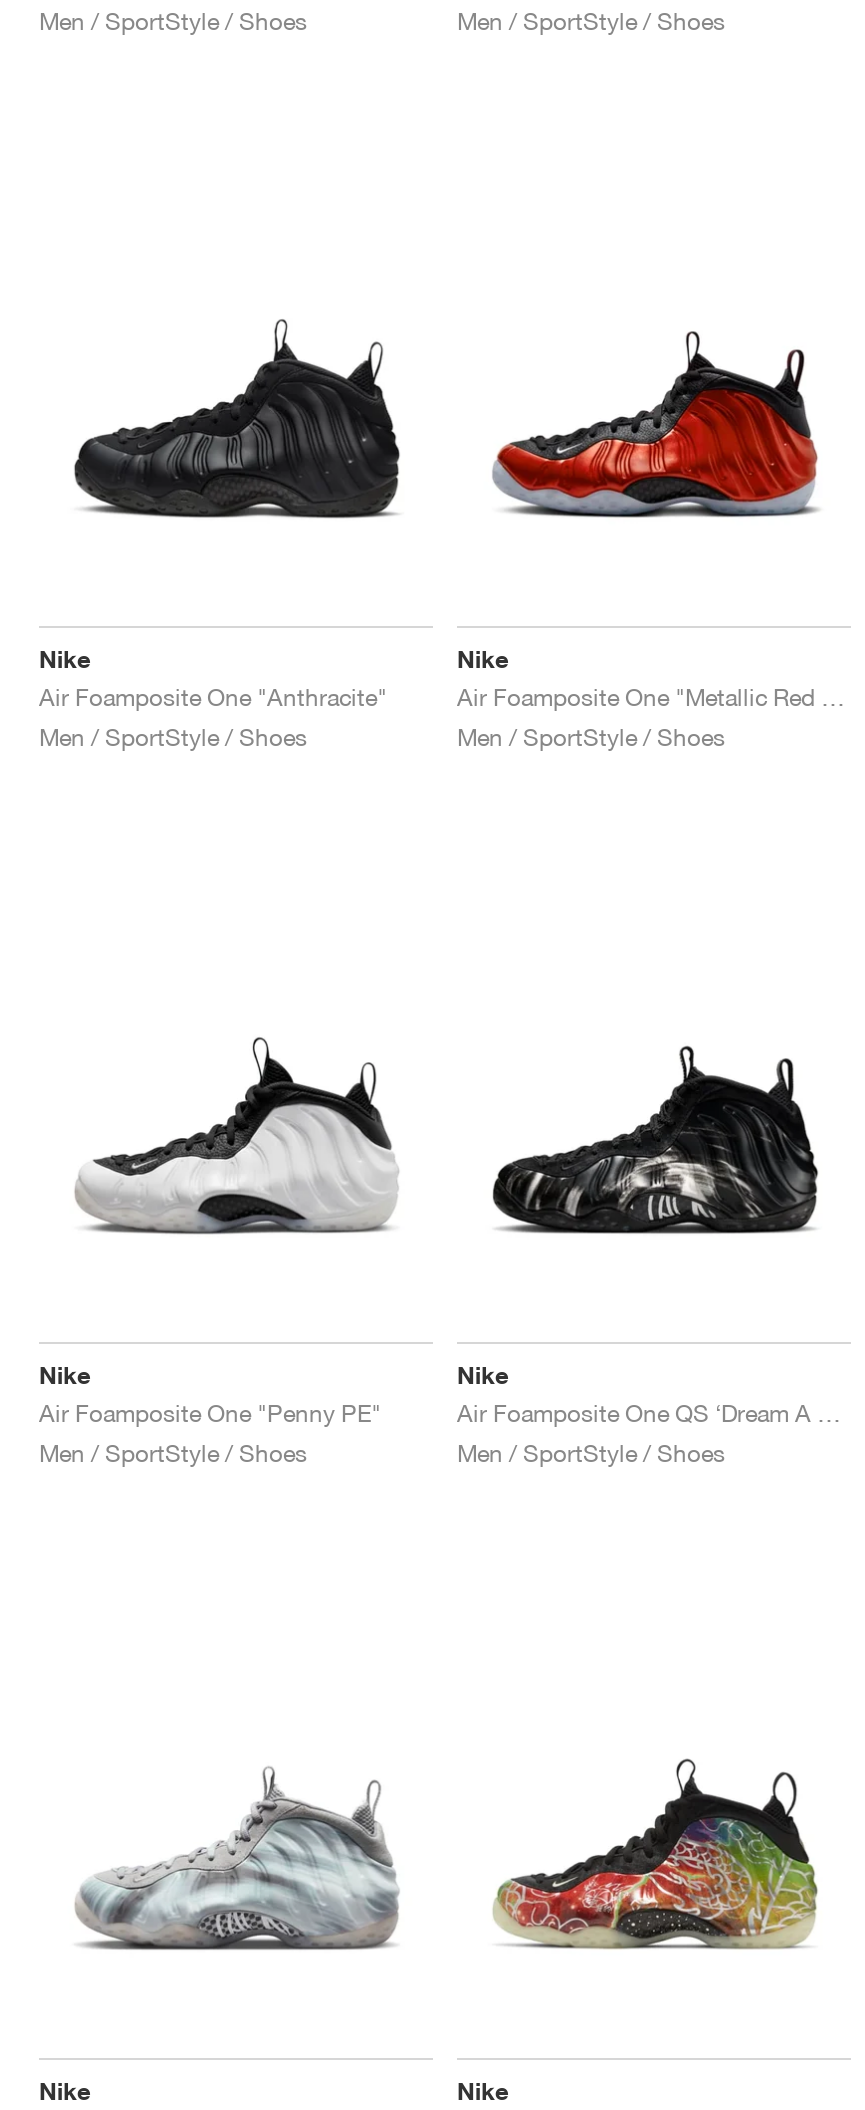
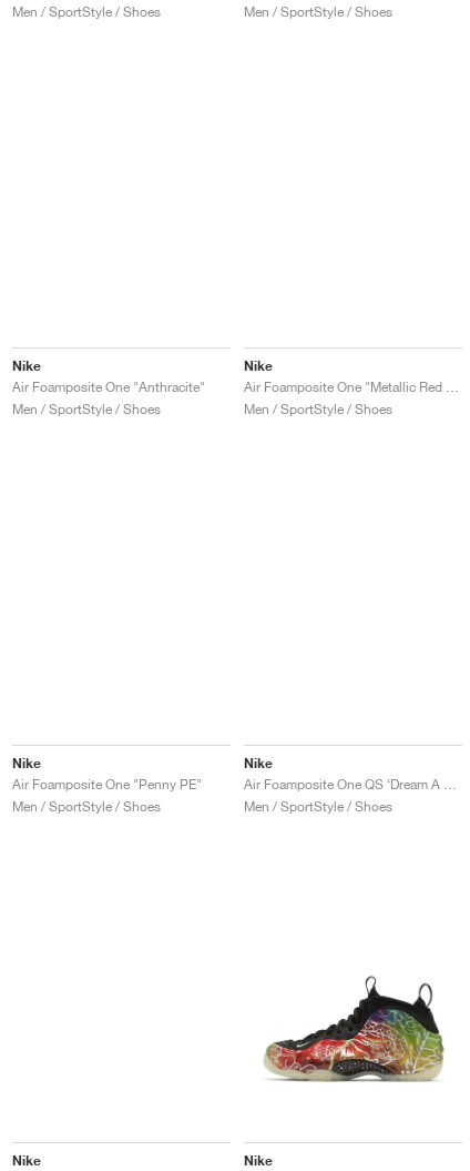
[73,318,401,520] [image] -> none
[491,330,819,520] [image] -> none
[73,1036,399,1236] [image] -> none
[491,1044,819,1236] [image] -> none
[73,1766,399,1952] [image] -> none

